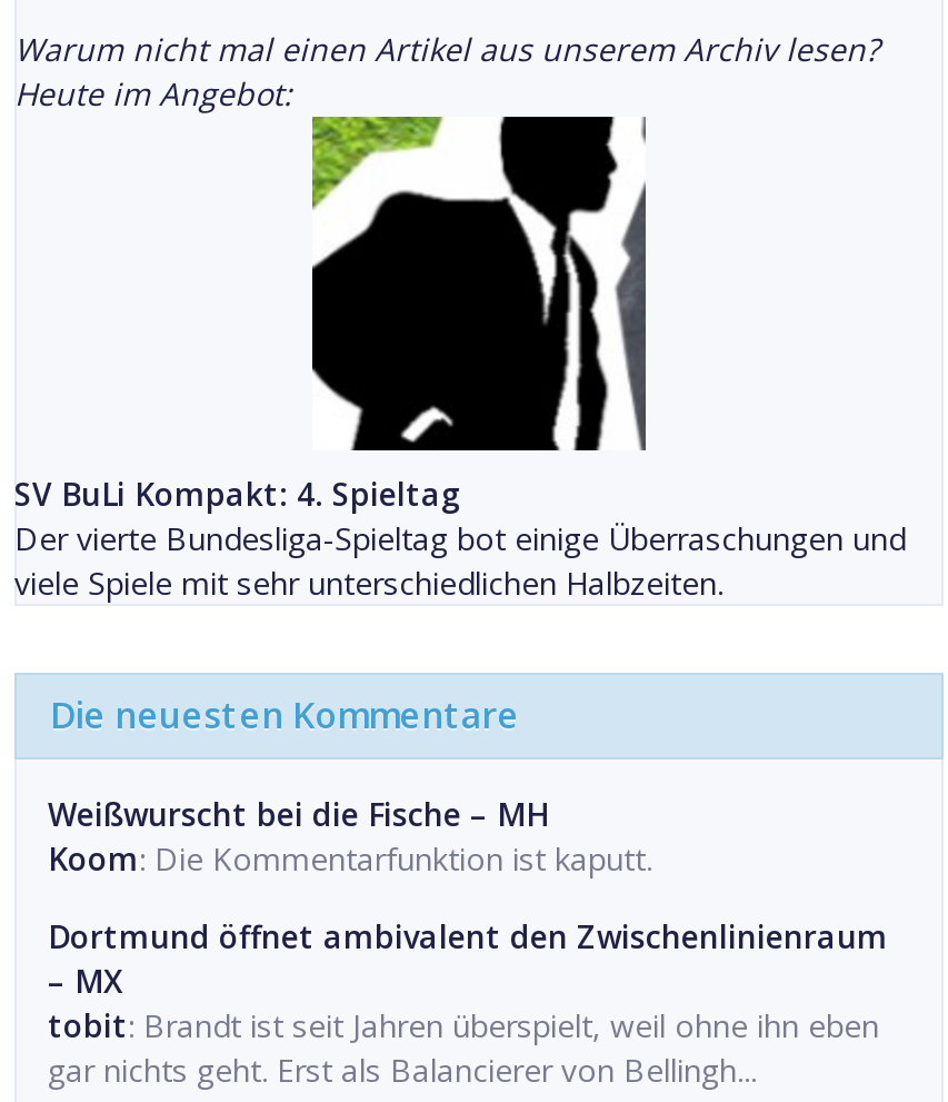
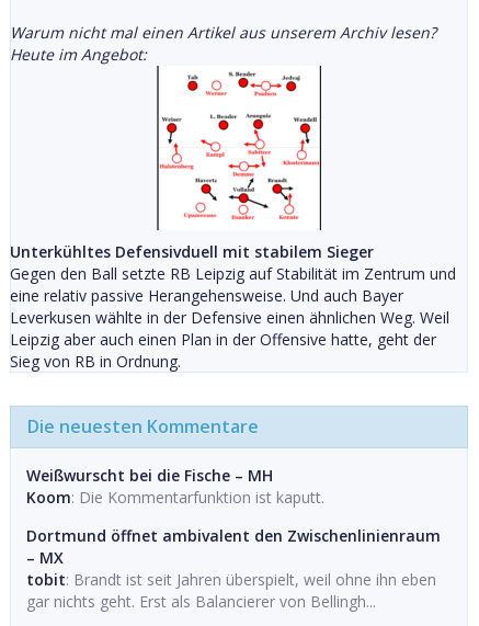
[312,115,646,324] [image] -> [156,65,322,231] [image]
[14,473,906,604] SV BuLi Kompakt: 4. Spieltag | Der vierte Bundesliga-Spieltag bot einige Überraschungen und | viele Spiele mit sehr unterschiedlichen Halbzeiten. -> [10,241,456,372] Unterkühltes Defensivduell mit stabilem Sieger | Gegen den Ball setzte RB Leipzig auf Stabilität im Zentrum und | eine relativ passive Herangehensweise. Und auch Bayer | Leverkusen wählte in der Defensive einen ähnlichen Weg. Weil | Leipzig aber auch einen Plan in der Offensive hatte, geht der | Sieg von RB in Ordnung.

